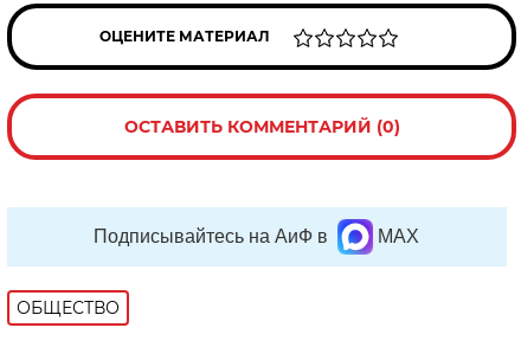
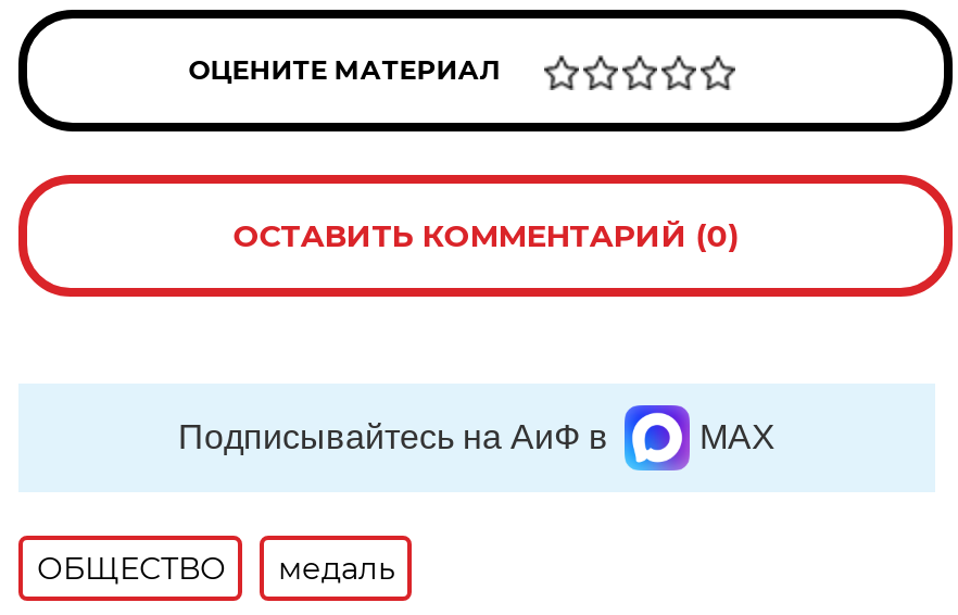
none -> [278,549,395,588] медаль

